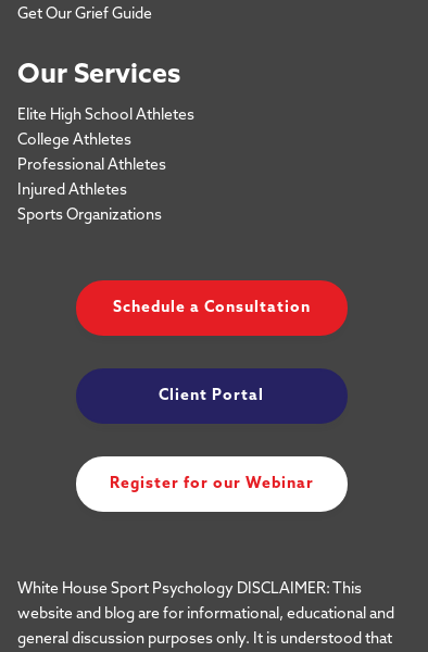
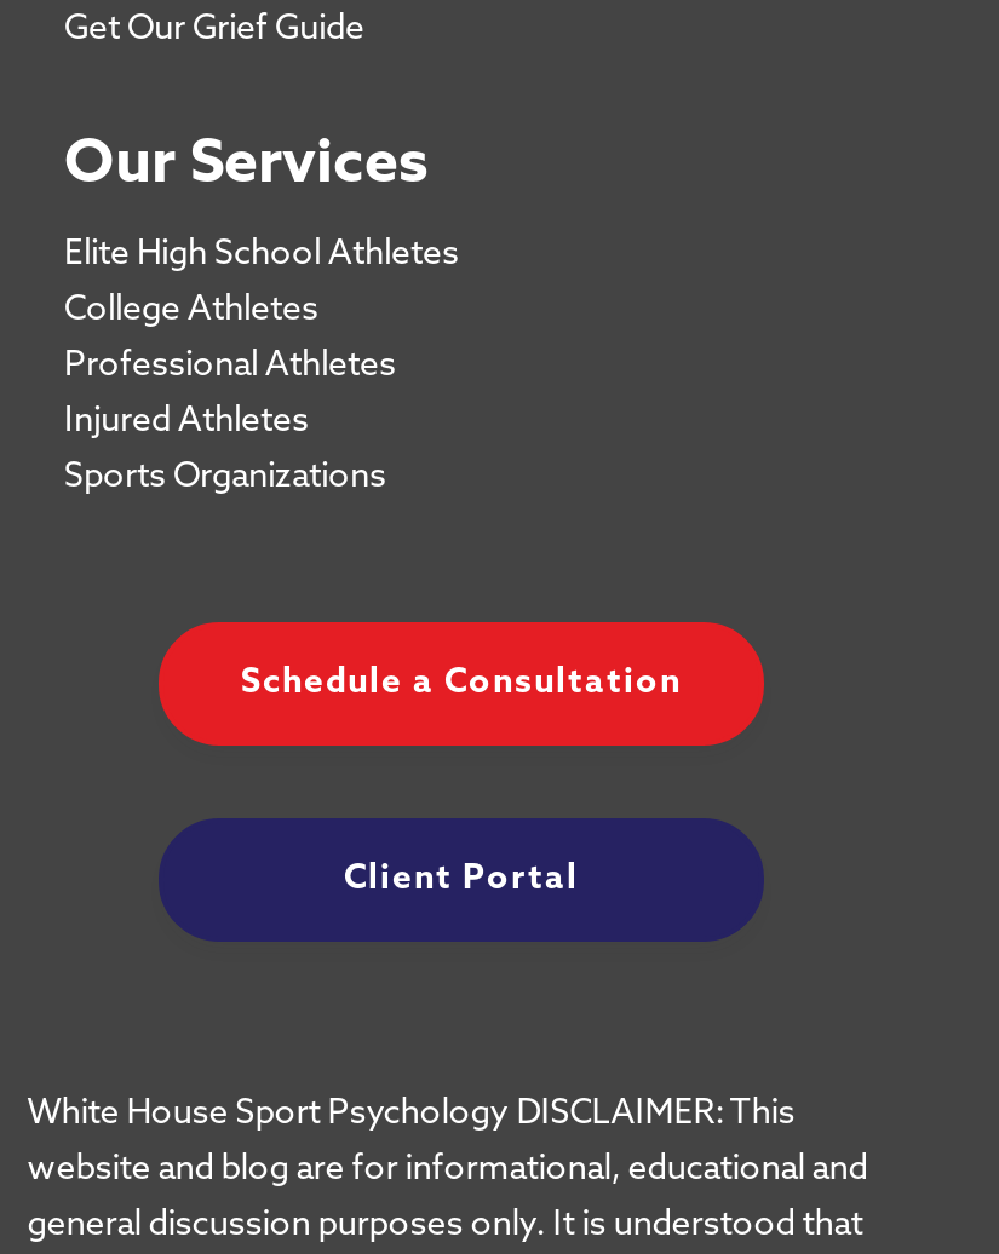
[75,455,349,513] [image] | Register for our Webinar -> none

